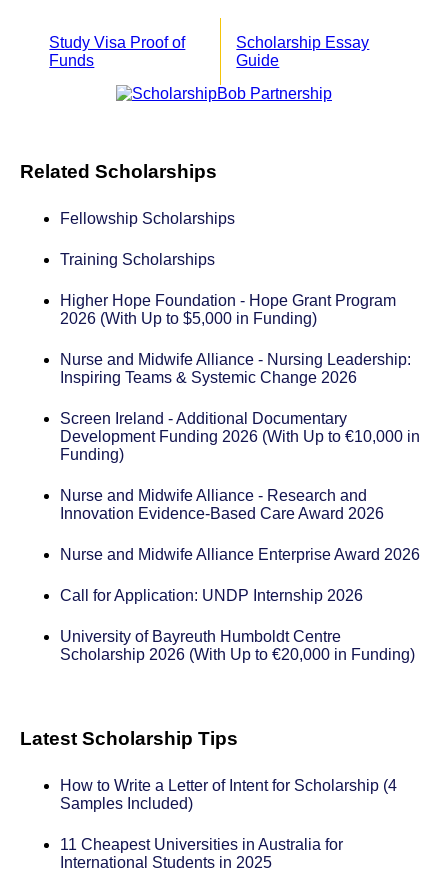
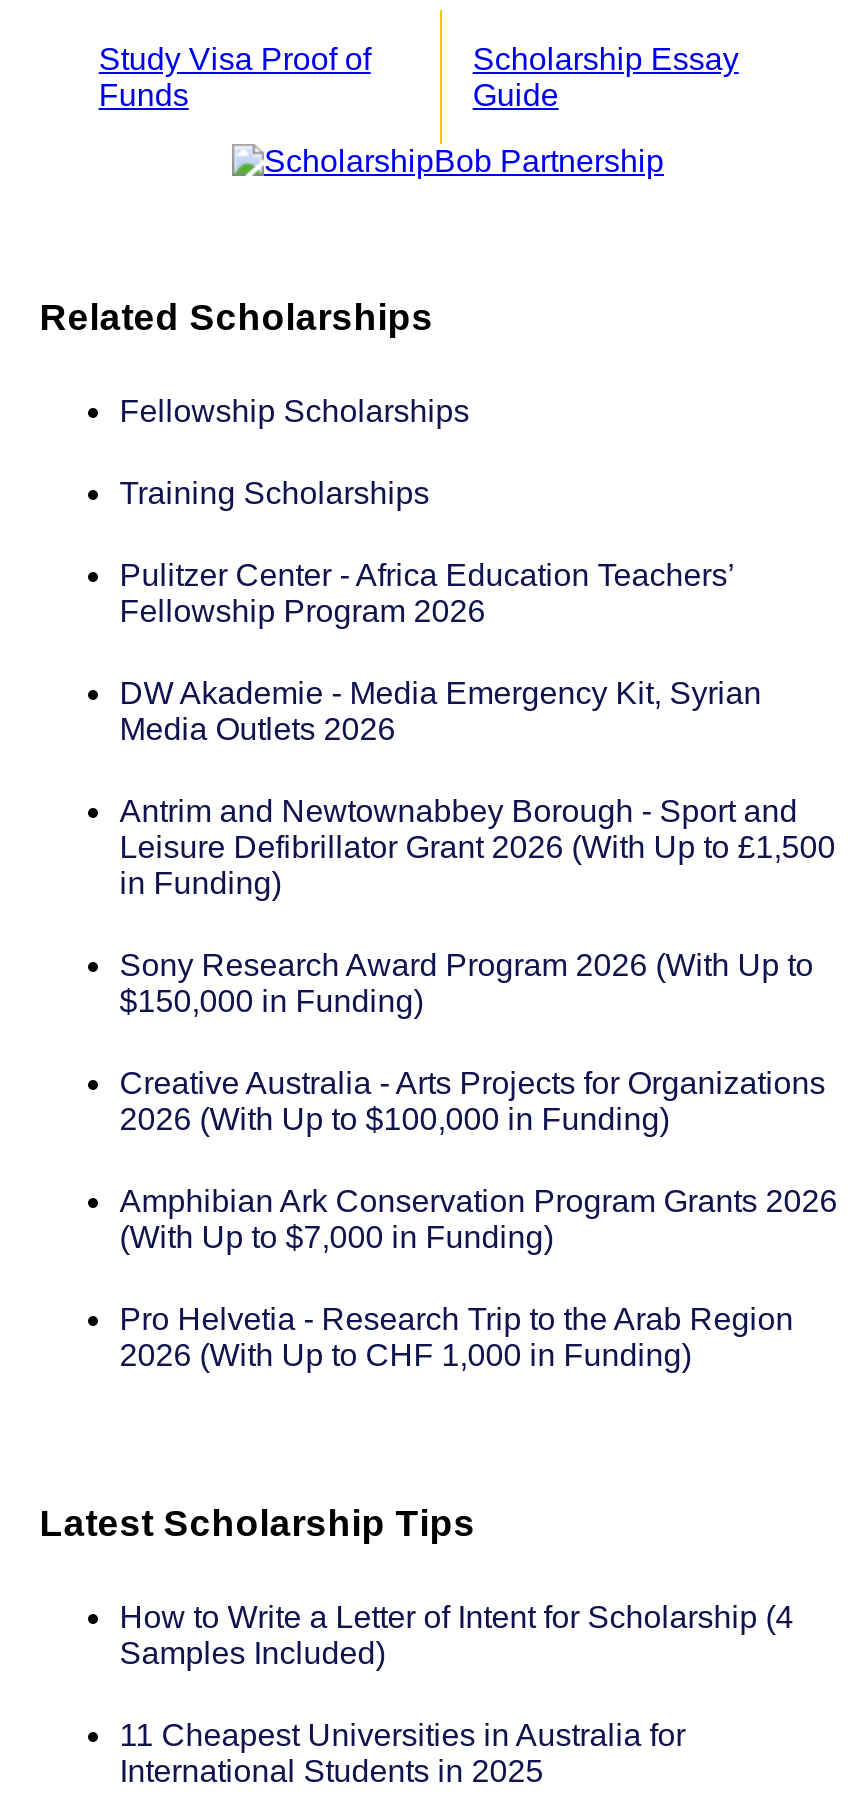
[60,292,396,327] Higher Hope Foundation - Hope Grant Program | 2026 (With Up to $5,000 in Funding) -> [120,558,734,628] Pulitzer Center - Africa Education Teachers’ | Fellowship Program 2026
[60,351,411,386] Nurse and Midwife Alliance - Nursing Leadership: | Inspiring Teams & Systemic Change 2026 -> [120,676,762,746] DW Akademie - Media Emergency Kit, Syrian | Media Outlets 2026
[60,410,420,463] Screen Ireland - Additional Documentary | Development Funding 2026 (With Up to €10,000 in | Funding) -> [120,794,836,900] Antrim and Newtownabbey Borough - Sport and | Leisure Defibrillator Grant 2026 (With Up to £1,500 | in Funding)
[60,487,384,522] Nurse and Midwife Alliance - Research and | Innovation Evidence-Based Care Award 2026 -> [120,948,814,1018] Sony Research Award Program 2026 (With Up to | $150,000 in Funding)
[60,546,420,563] Nurse and Midwife Alliance Enterprise Award 2026 -> [120,1066,826,1136] Creative Australia - Arts Projects for Organizations | 2026 (With Up to $100,000 in Funding)
[60,587,363,604] Call for Application: UNDP Internship 2026 -> [120,1184,838,1254] Amphibian Ark Conservation Program Grants 2026 | (With Up to $7,000 in Funding)
[60,628,415,663] University of Bayreuth Humboldt Centre | Scholarship 2026 (With Up to €20,000 in Funding) -> [120,1302,794,1372] Pro Helvetia - Research Trip to the Arab Region | 2026 (With Up to CHF 1,000 in Funding)

